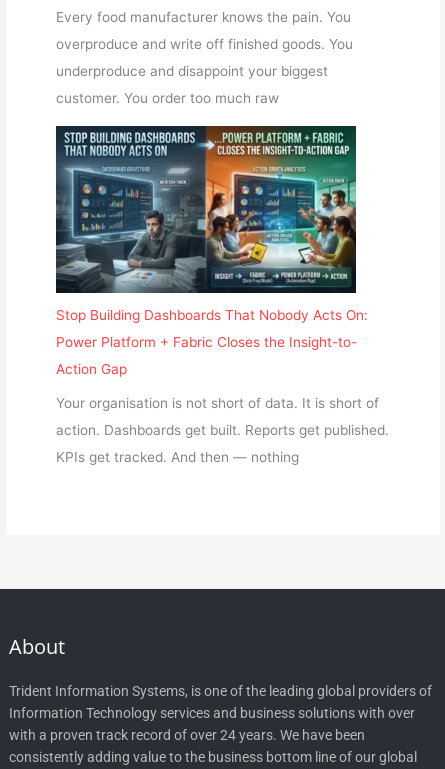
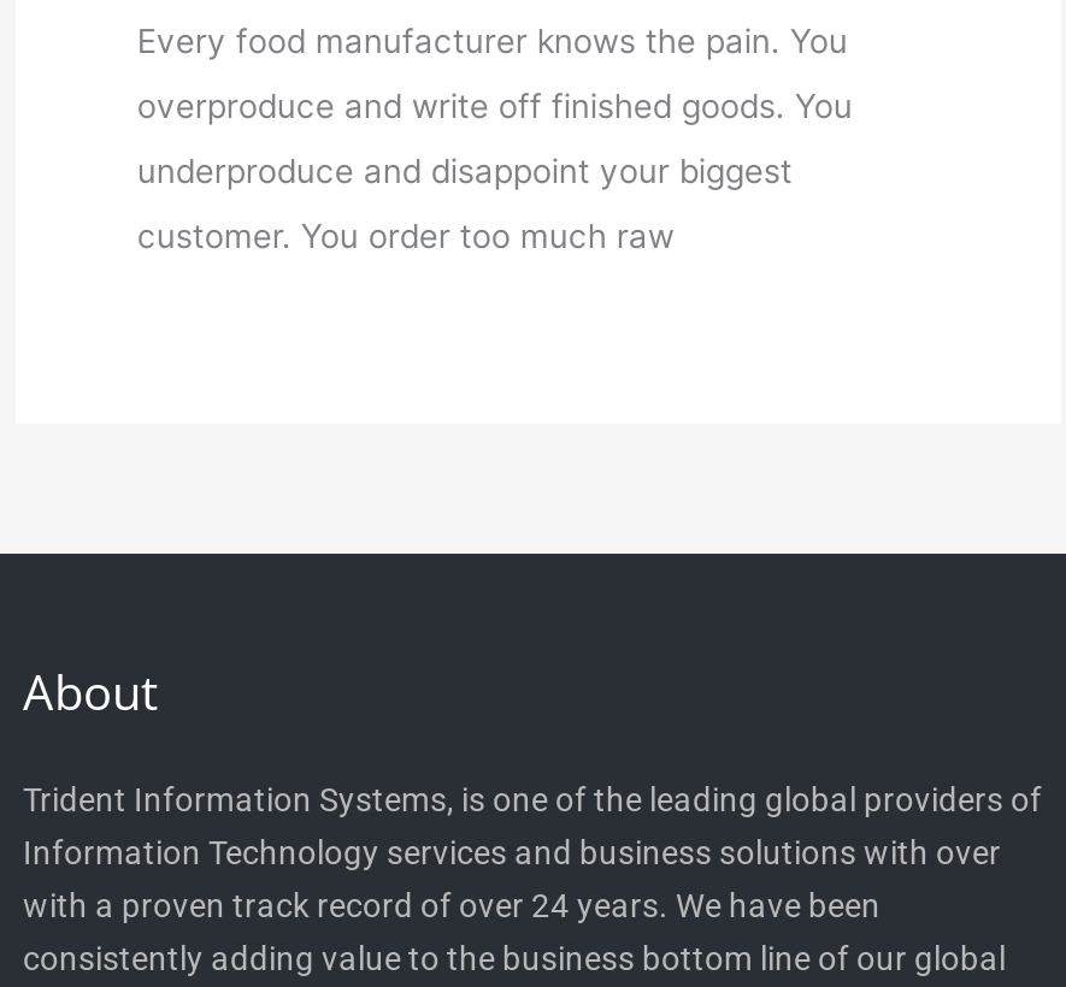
[55,125,389,465] [image] | Stop Building Dashboards That Nobody Acts On: | Power Platform + Fabric Closes the Insight-to- | Action Gap | Your organisation is not short of data. It is short of | action. Dashboards get built. Reports get published. | KPIs get tracked. And then — nothing -> none

